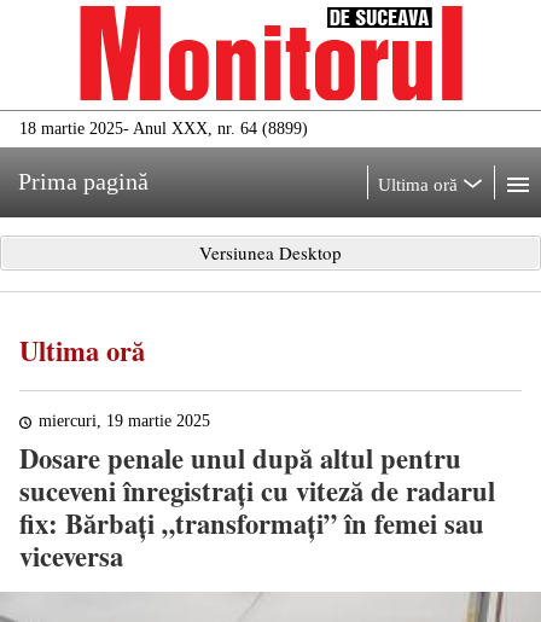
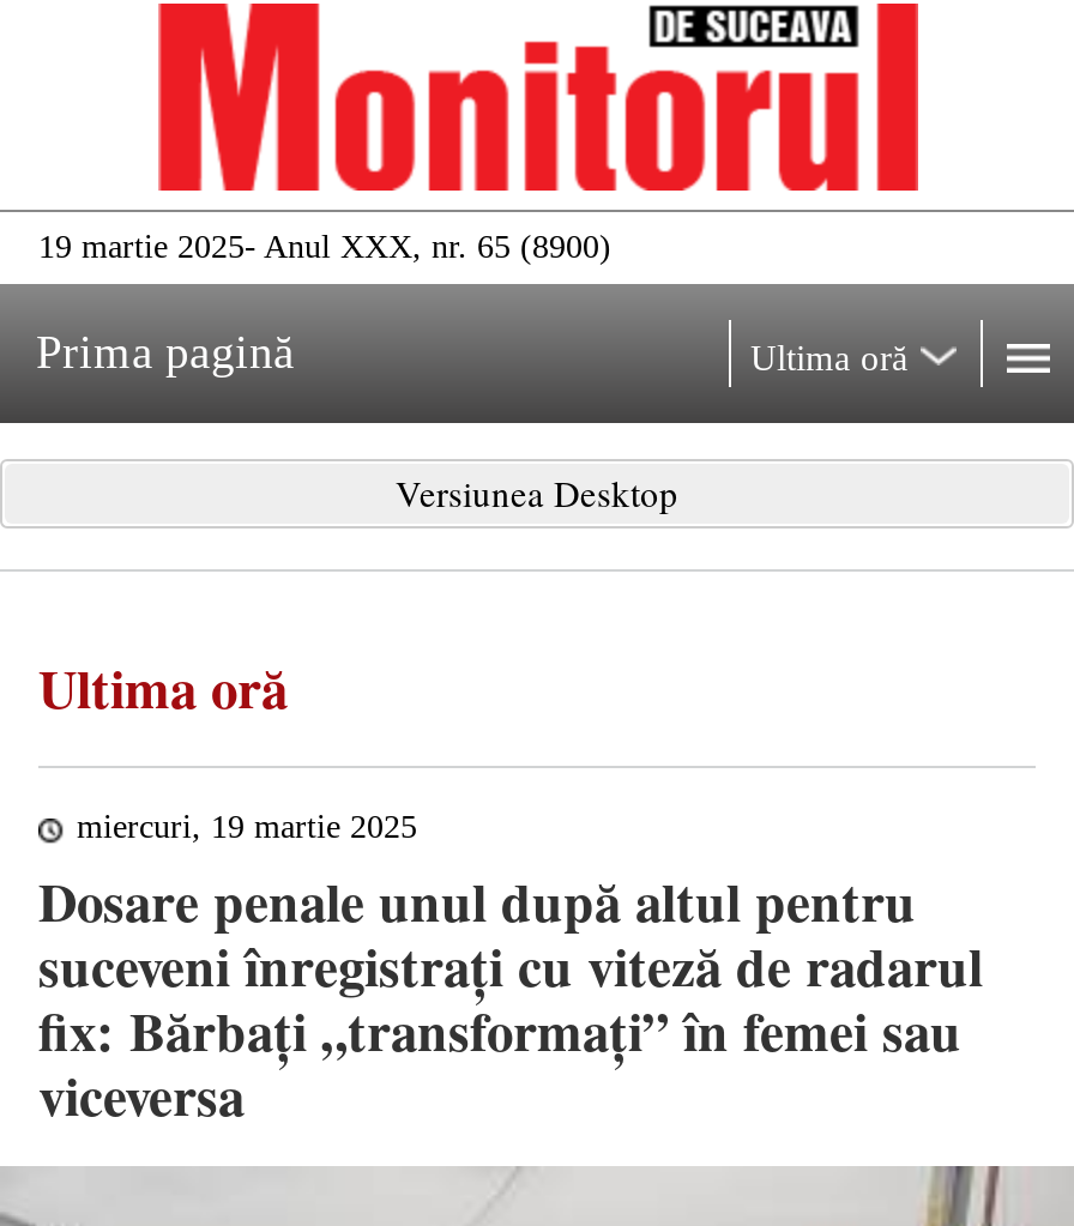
[19,120,308,138] 18 martie 2025- Anul XXX, nr. 64 (8899) -> [38,229,611,265] 19 martie 2025- Anul XXX, nr. 65 (8900)

